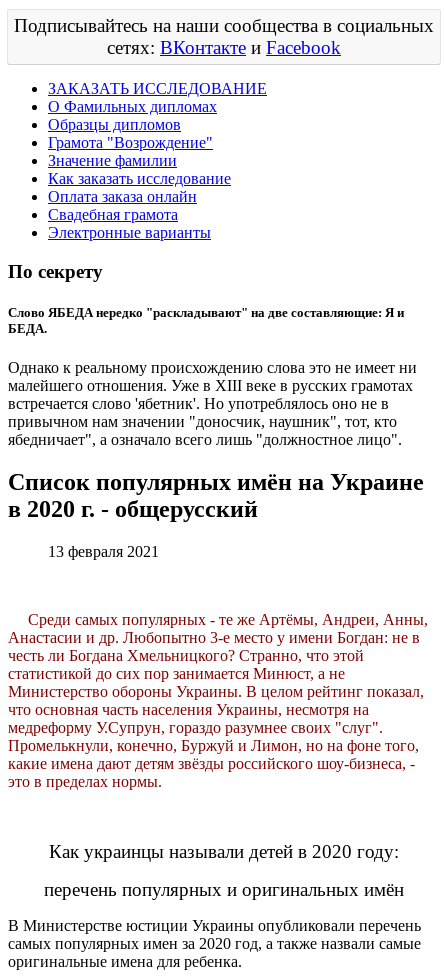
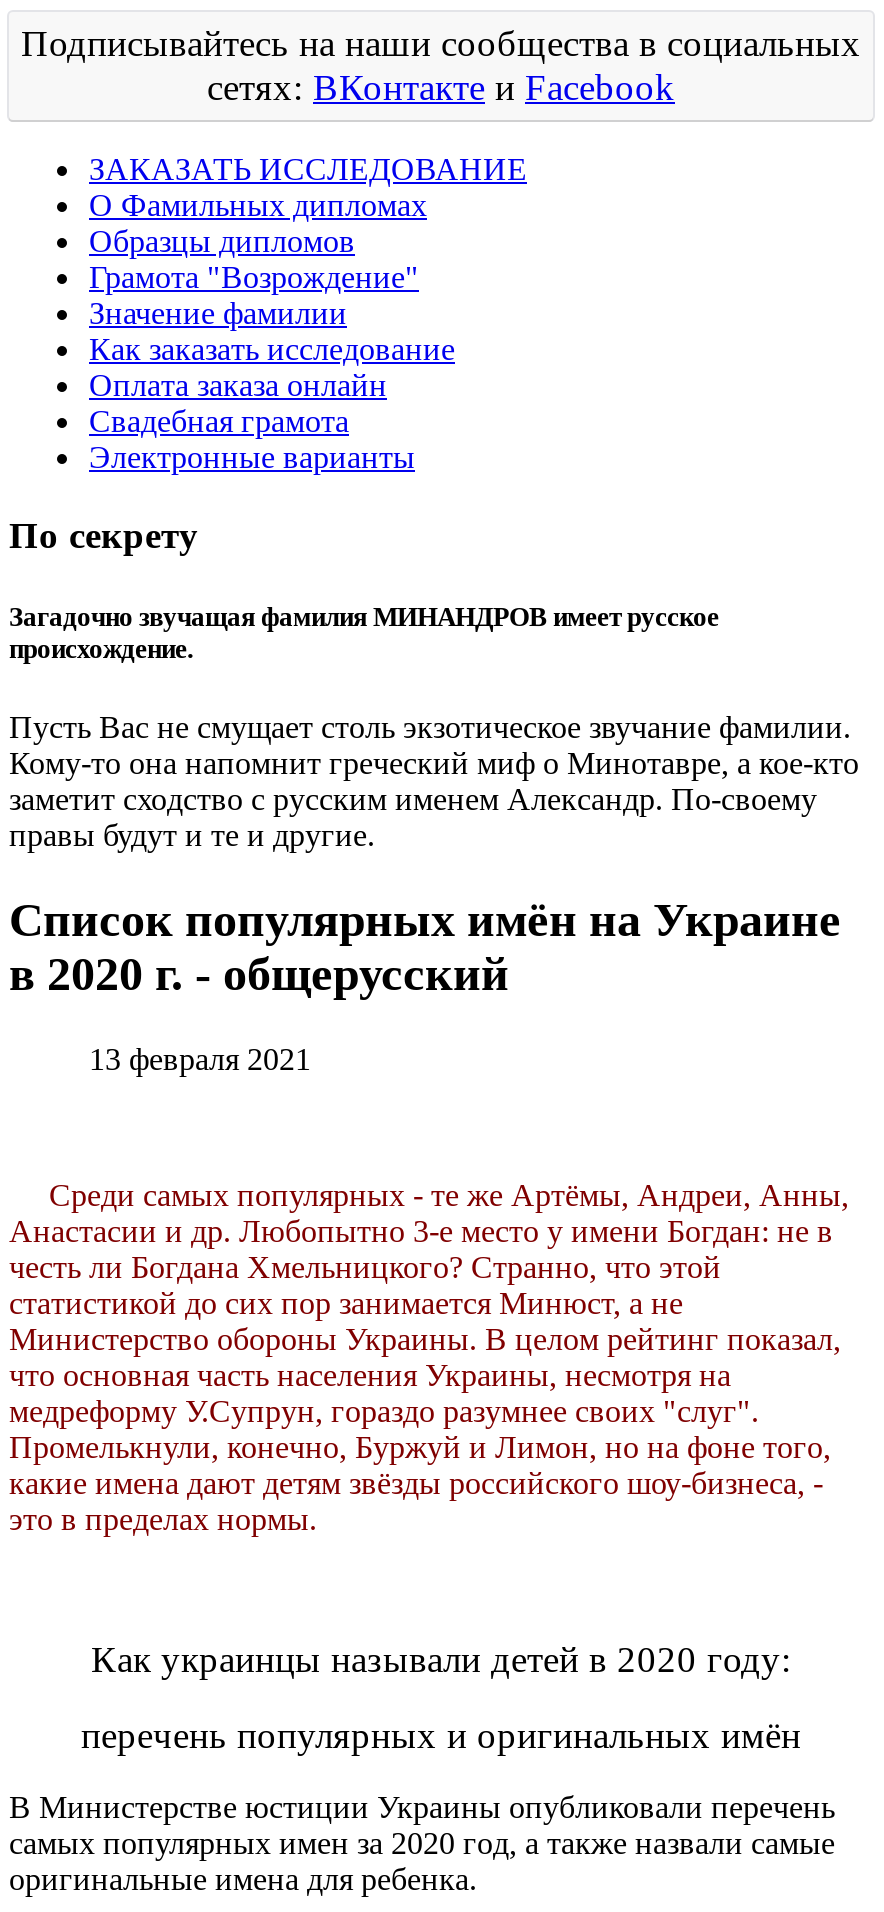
[8,305,404,336] Слово ЯБЕДА нередко "раскладывают" на две составляющие: Я и | БЕДА. -> [9,602,719,664] Загадочно звучащая фамилия МИНАНДРОВ имеет русское | происхождение.
[8,359,417,448] Однако к реальному происхождению слова это не имеет ни | малейшего отношения. Уже в XIII веке в русских грамотах | встречается слово 'ябетник'. Но употреблялось оно не в | привычном нам значении "доносчик, наушник", тот, кто | ябедничает", а означало всего лишь "должностное лицо". -> [9,710,859,852] Пусть Вас не смущает столь экзотическое звучание фамилии. | Кому-то она напомнит греческий миф о Минотавре, а кое-кто | заметит сходство с русским именем Александр. По-своему | правы будут и те и другие.

